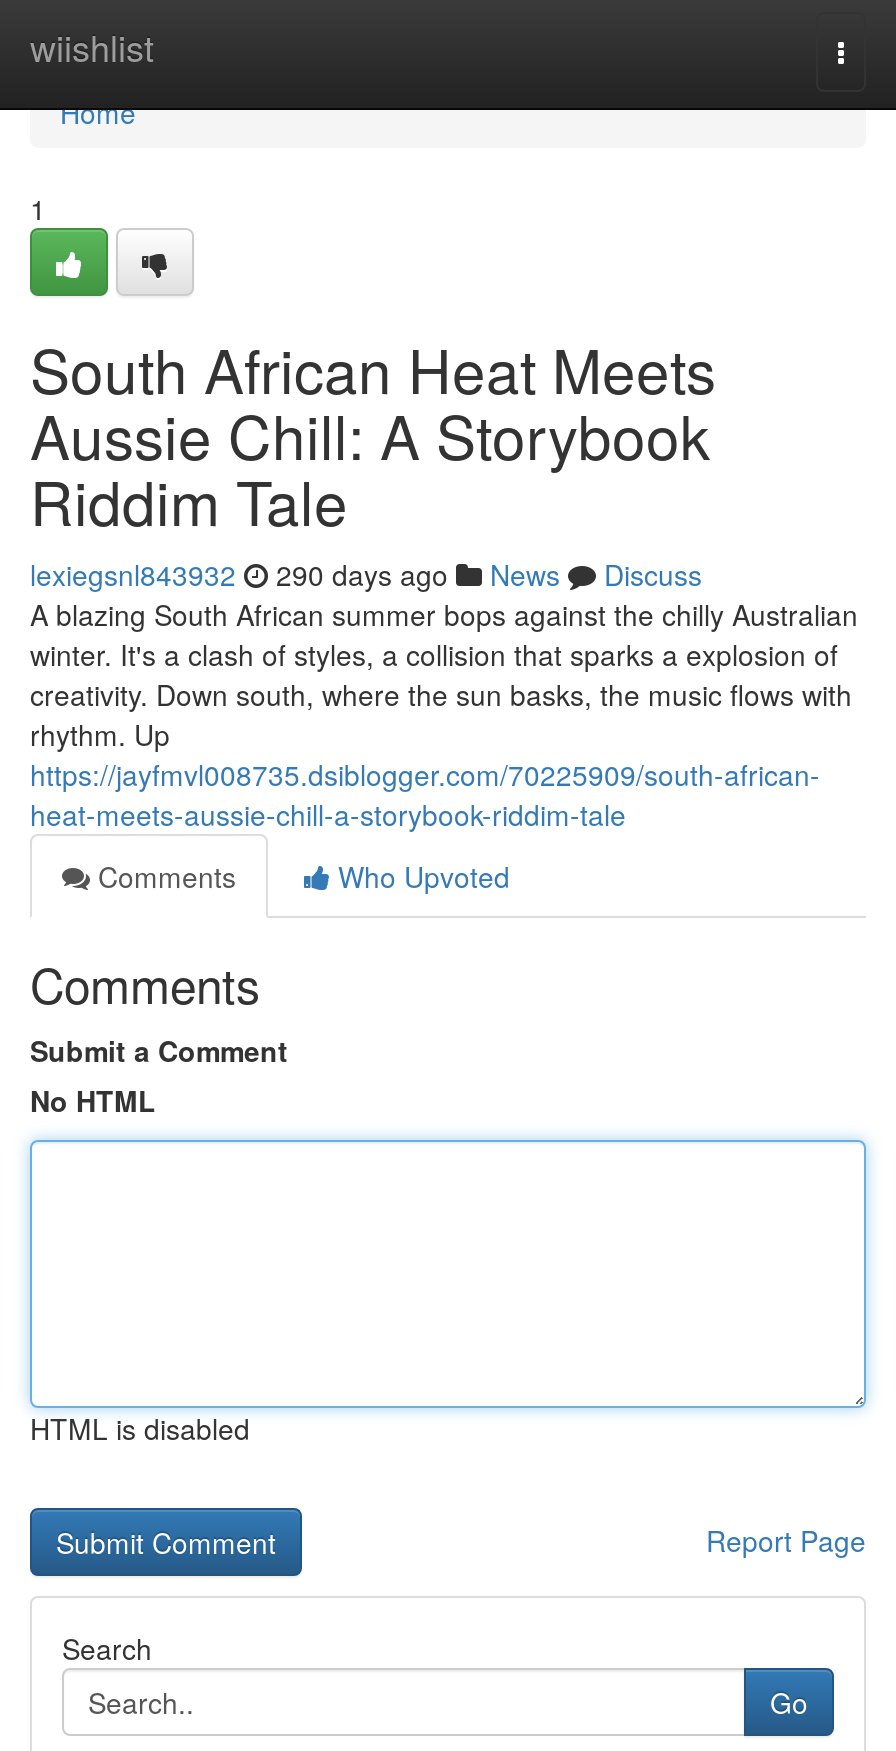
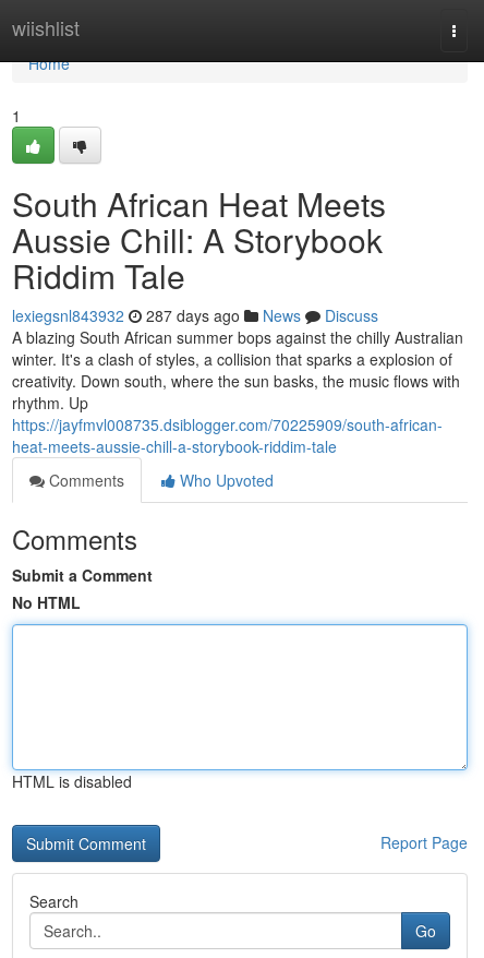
[30,554,702,594] lexiegsnl843932 290 days ago News Discuss -> [12,304,378,326] lexiegsnl843932 287 days ago News Discuss

